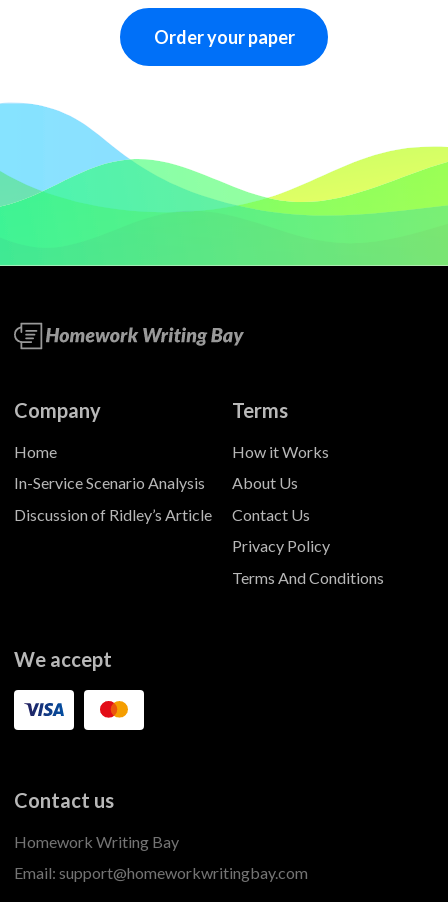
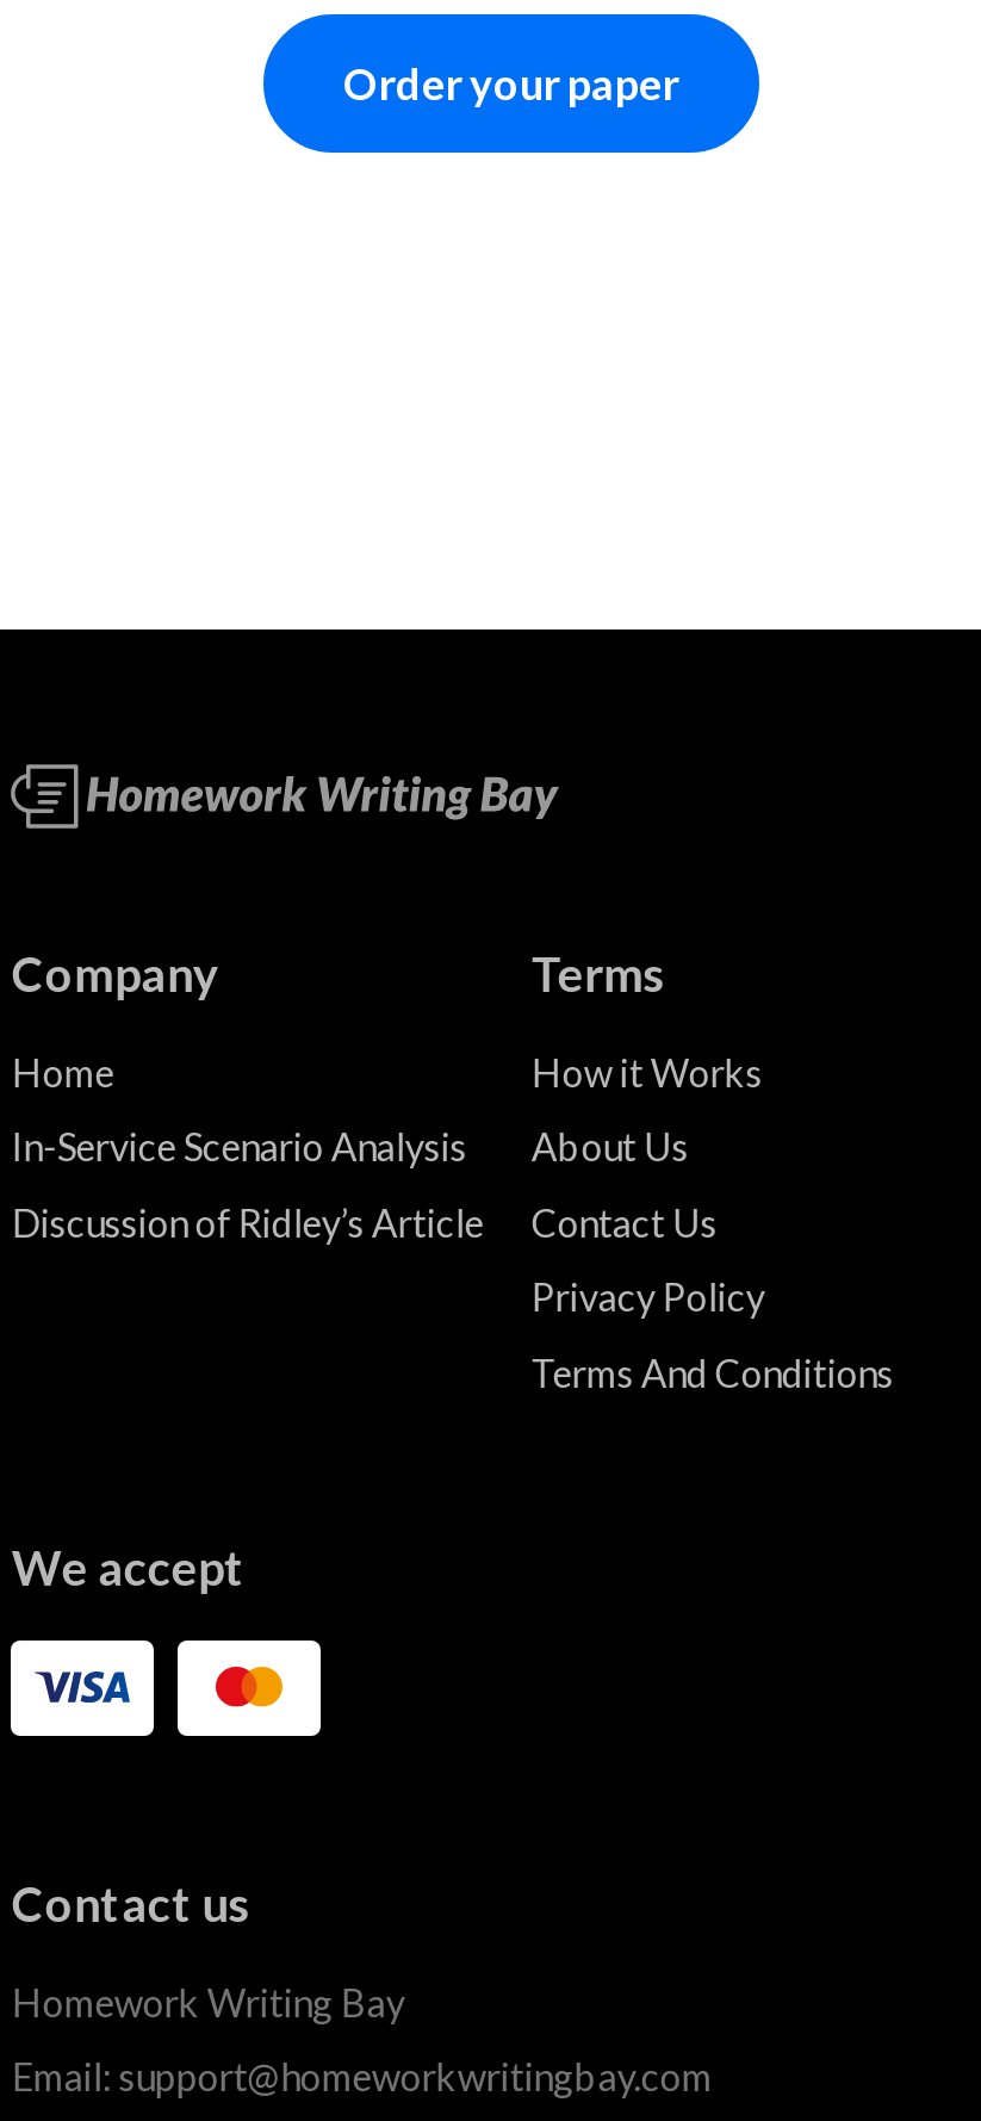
[3,102,445,267] [image] -> none

